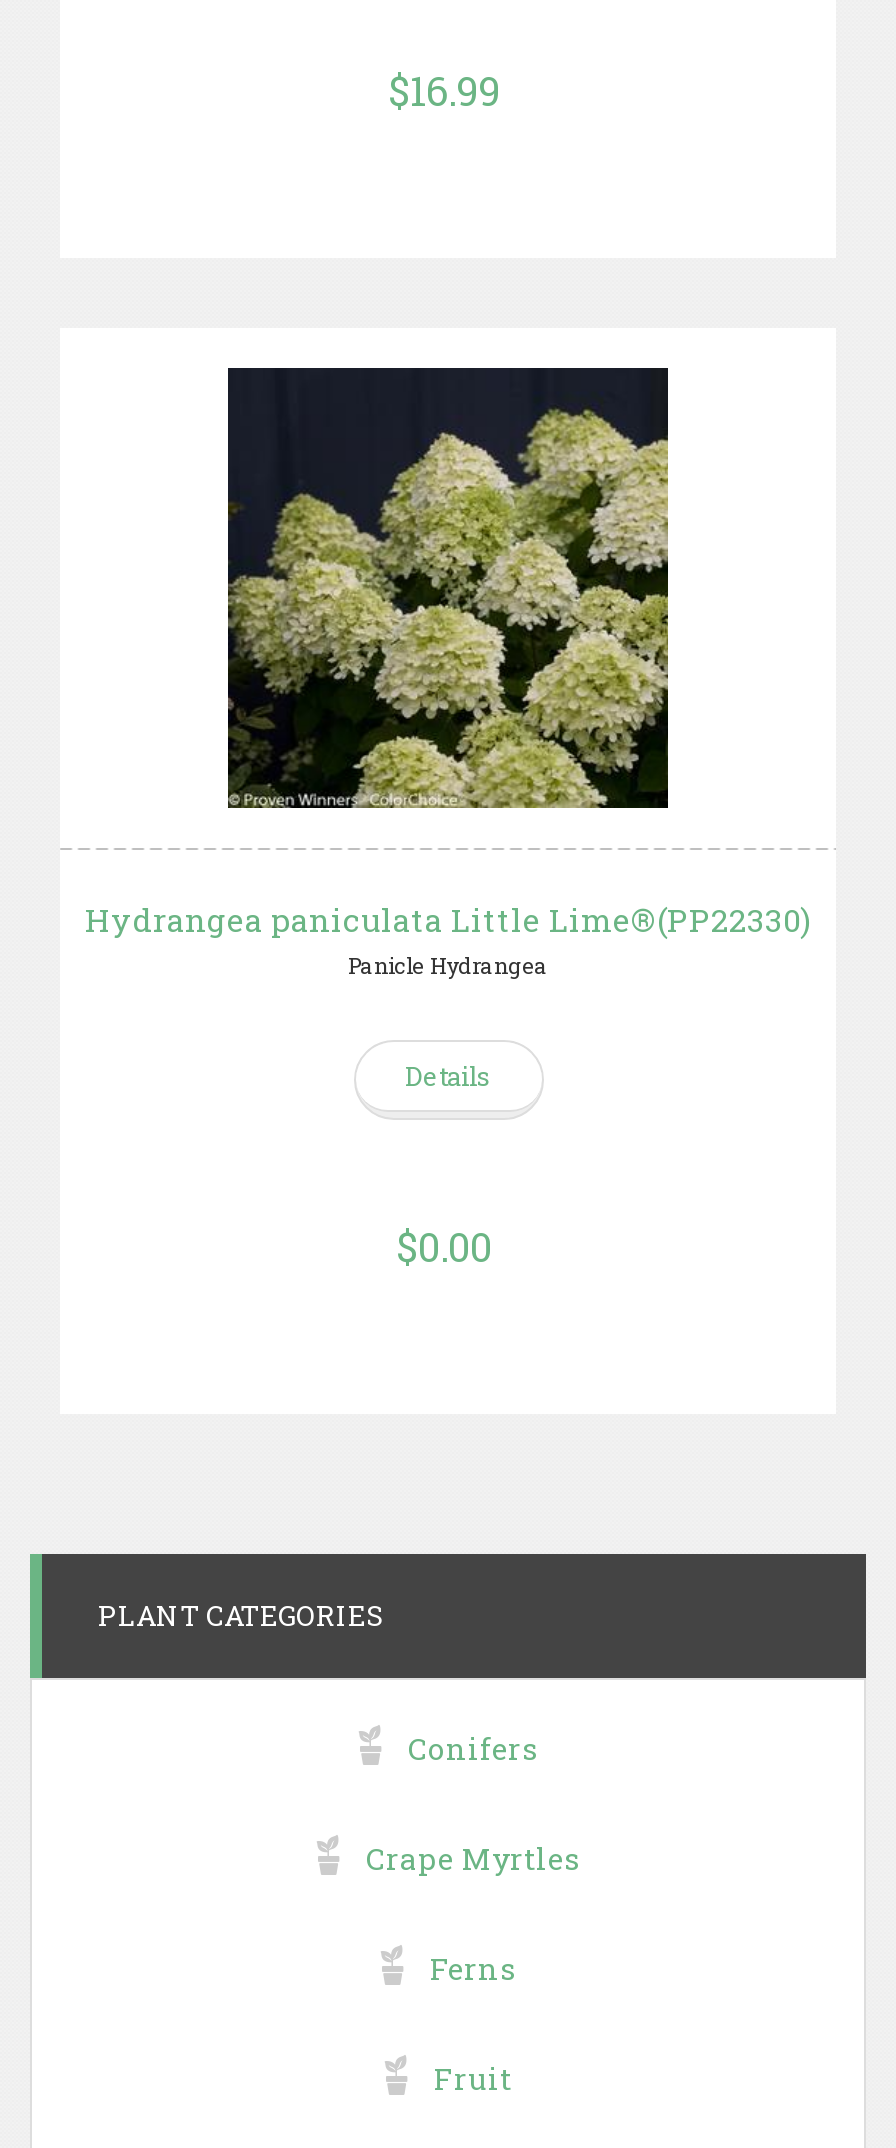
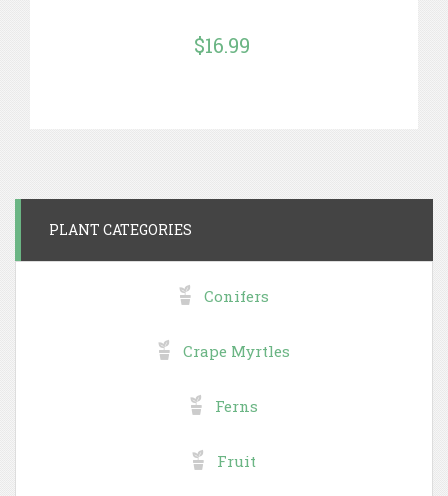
[226,366,670,810] [image] -> none
[85,898,811,1272] Hydrangea paniculata Little Lime®(PP22330) | Panicle Hydrangea | Details | $0.00 -> none

